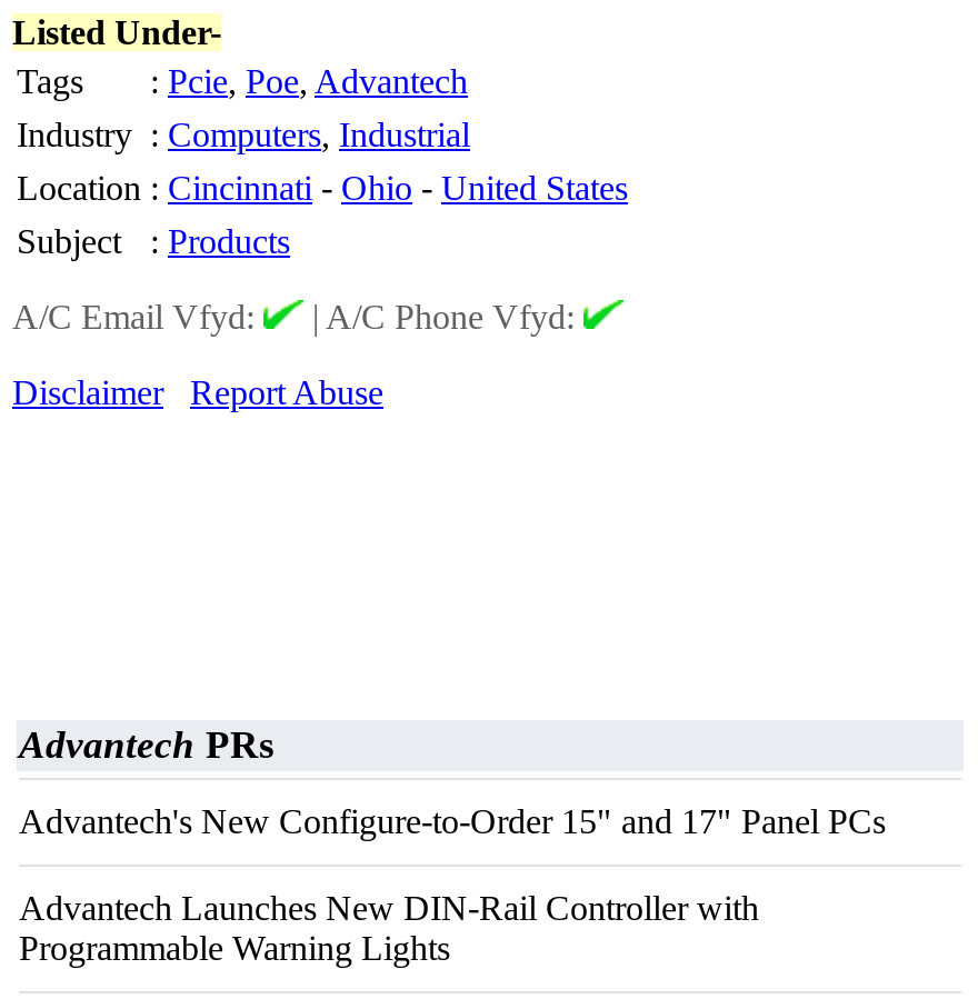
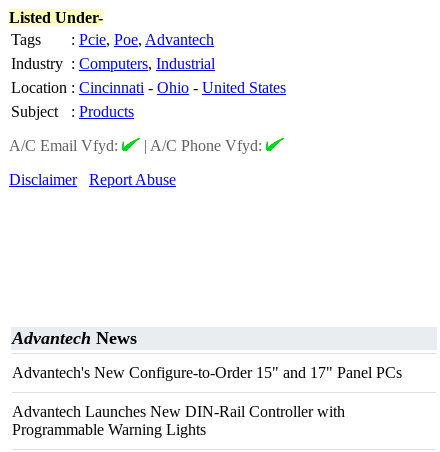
[19,722,275,767] Advantech PRs -> [12,328,137,348] Advantech News

